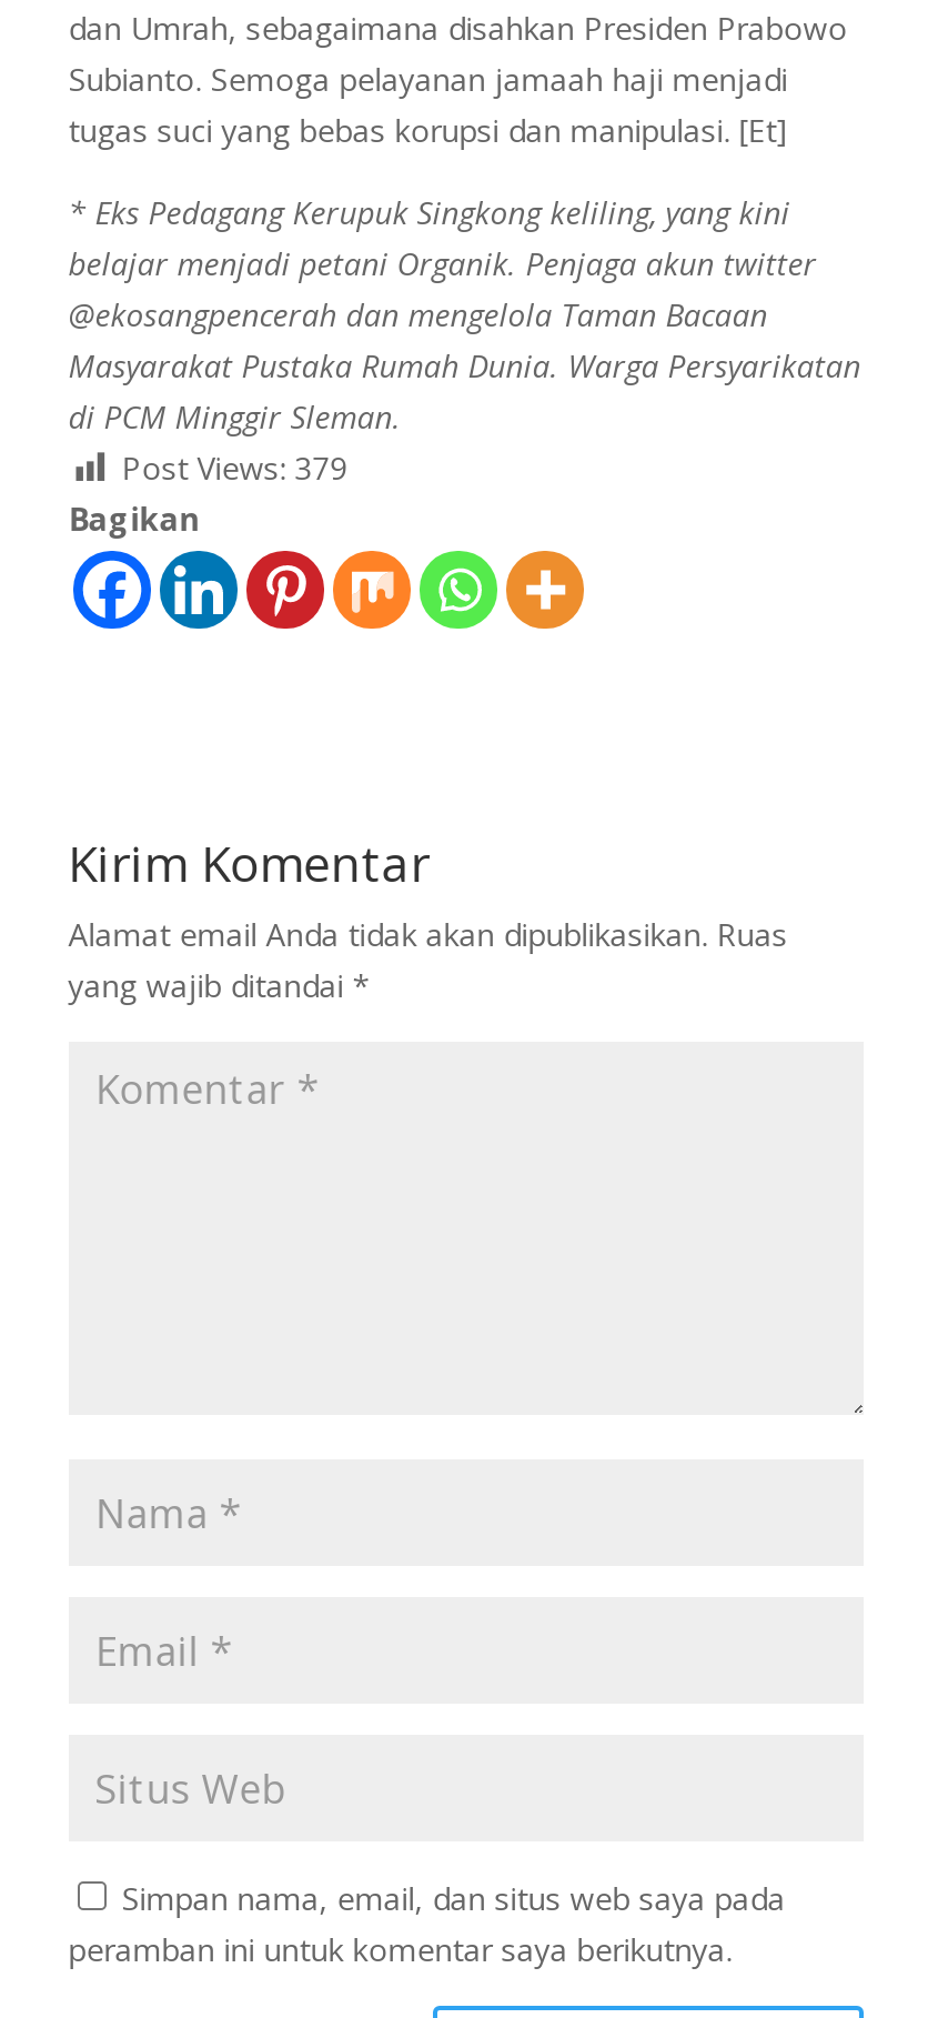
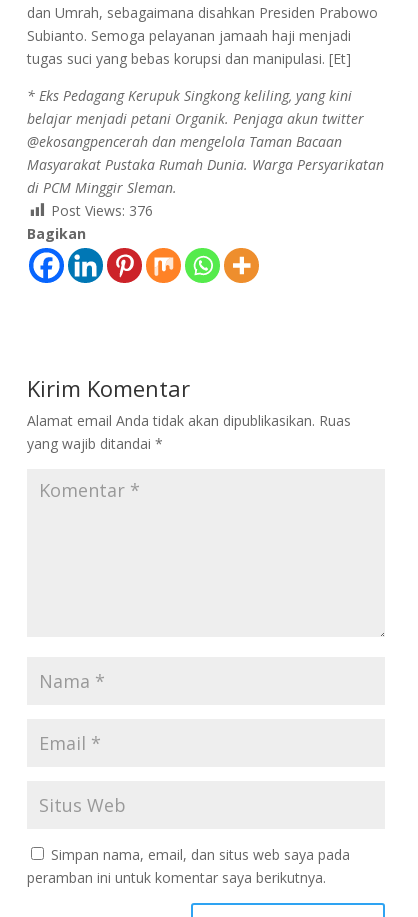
[122,446,348,488] Post Views: 379 -> [51,201,153,220] Post Views: 376

